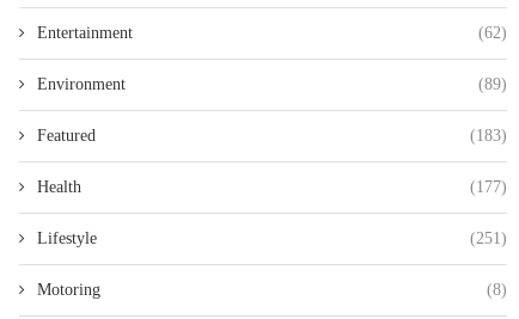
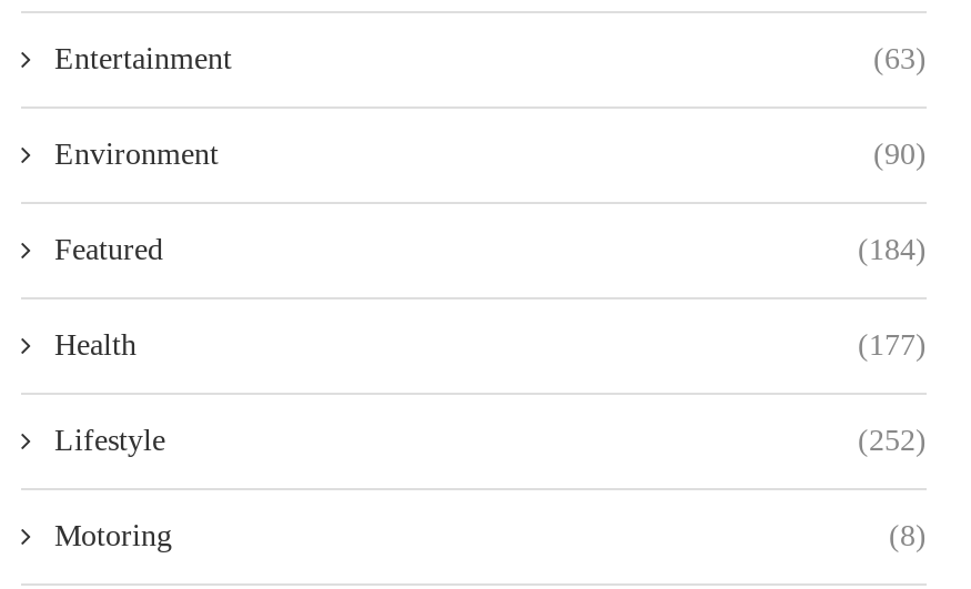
[478,24,507,42] (62) -> [873,42,927,75] (63)
[478,75,507,93] (89) -> [873,137,927,171] (90)
[470,127,507,144] (183) -> [858,233,927,266] (184)
[470,229,507,247] (251) -> [858,424,927,457] (252)

